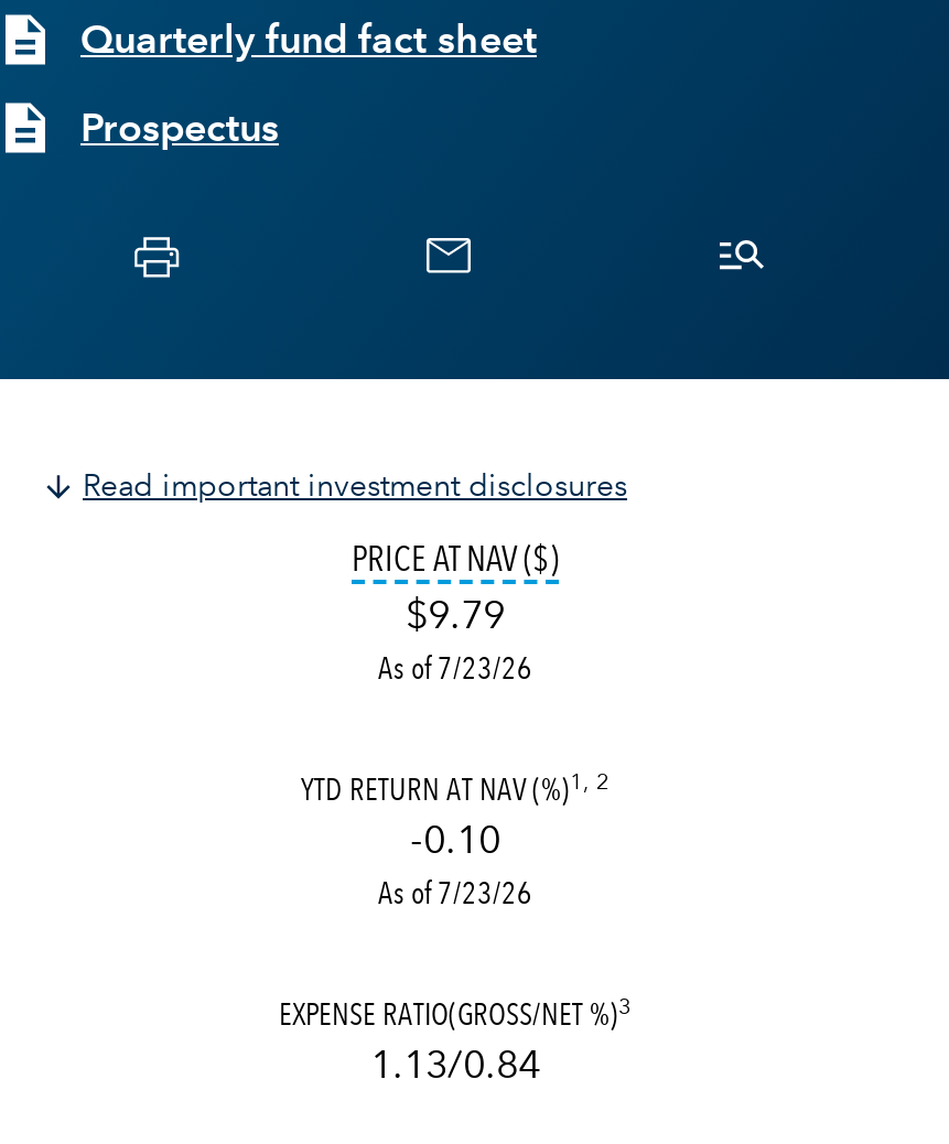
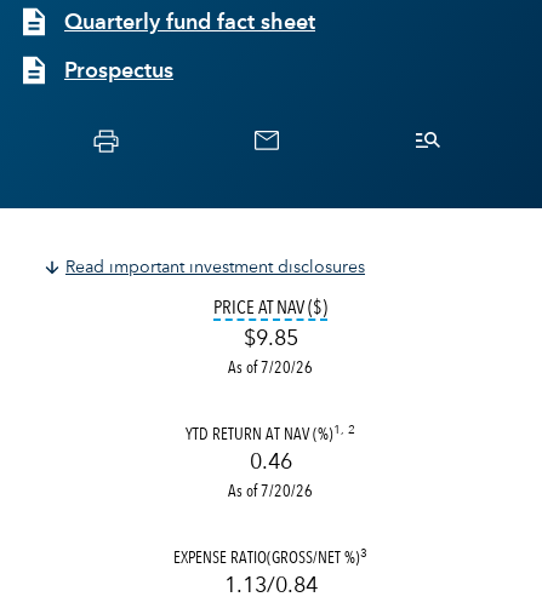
[406,597,505,637] $9.79 -> [243,328,298,350] $9.85
[378,648,532,688] As of 7/23/26 -> [228,356,313,378] As of 7/20/26
[410,822,500,862] -0.10 -> [249,452,292,474] 0.46
[378,873,532,913] As of 7/23/26 -> [228,480,313,501] As of 7/20/26

